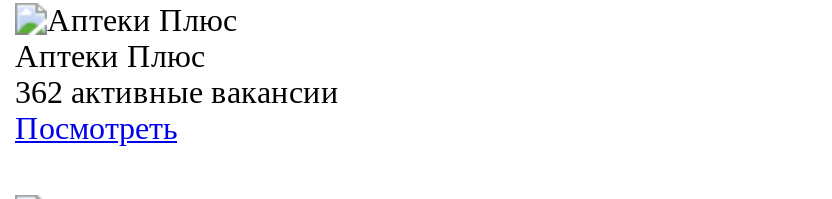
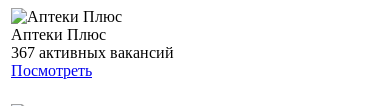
[15,76,339,110] 362 активные вакансии -> [11,44,174,61] 367 активных вакансий

